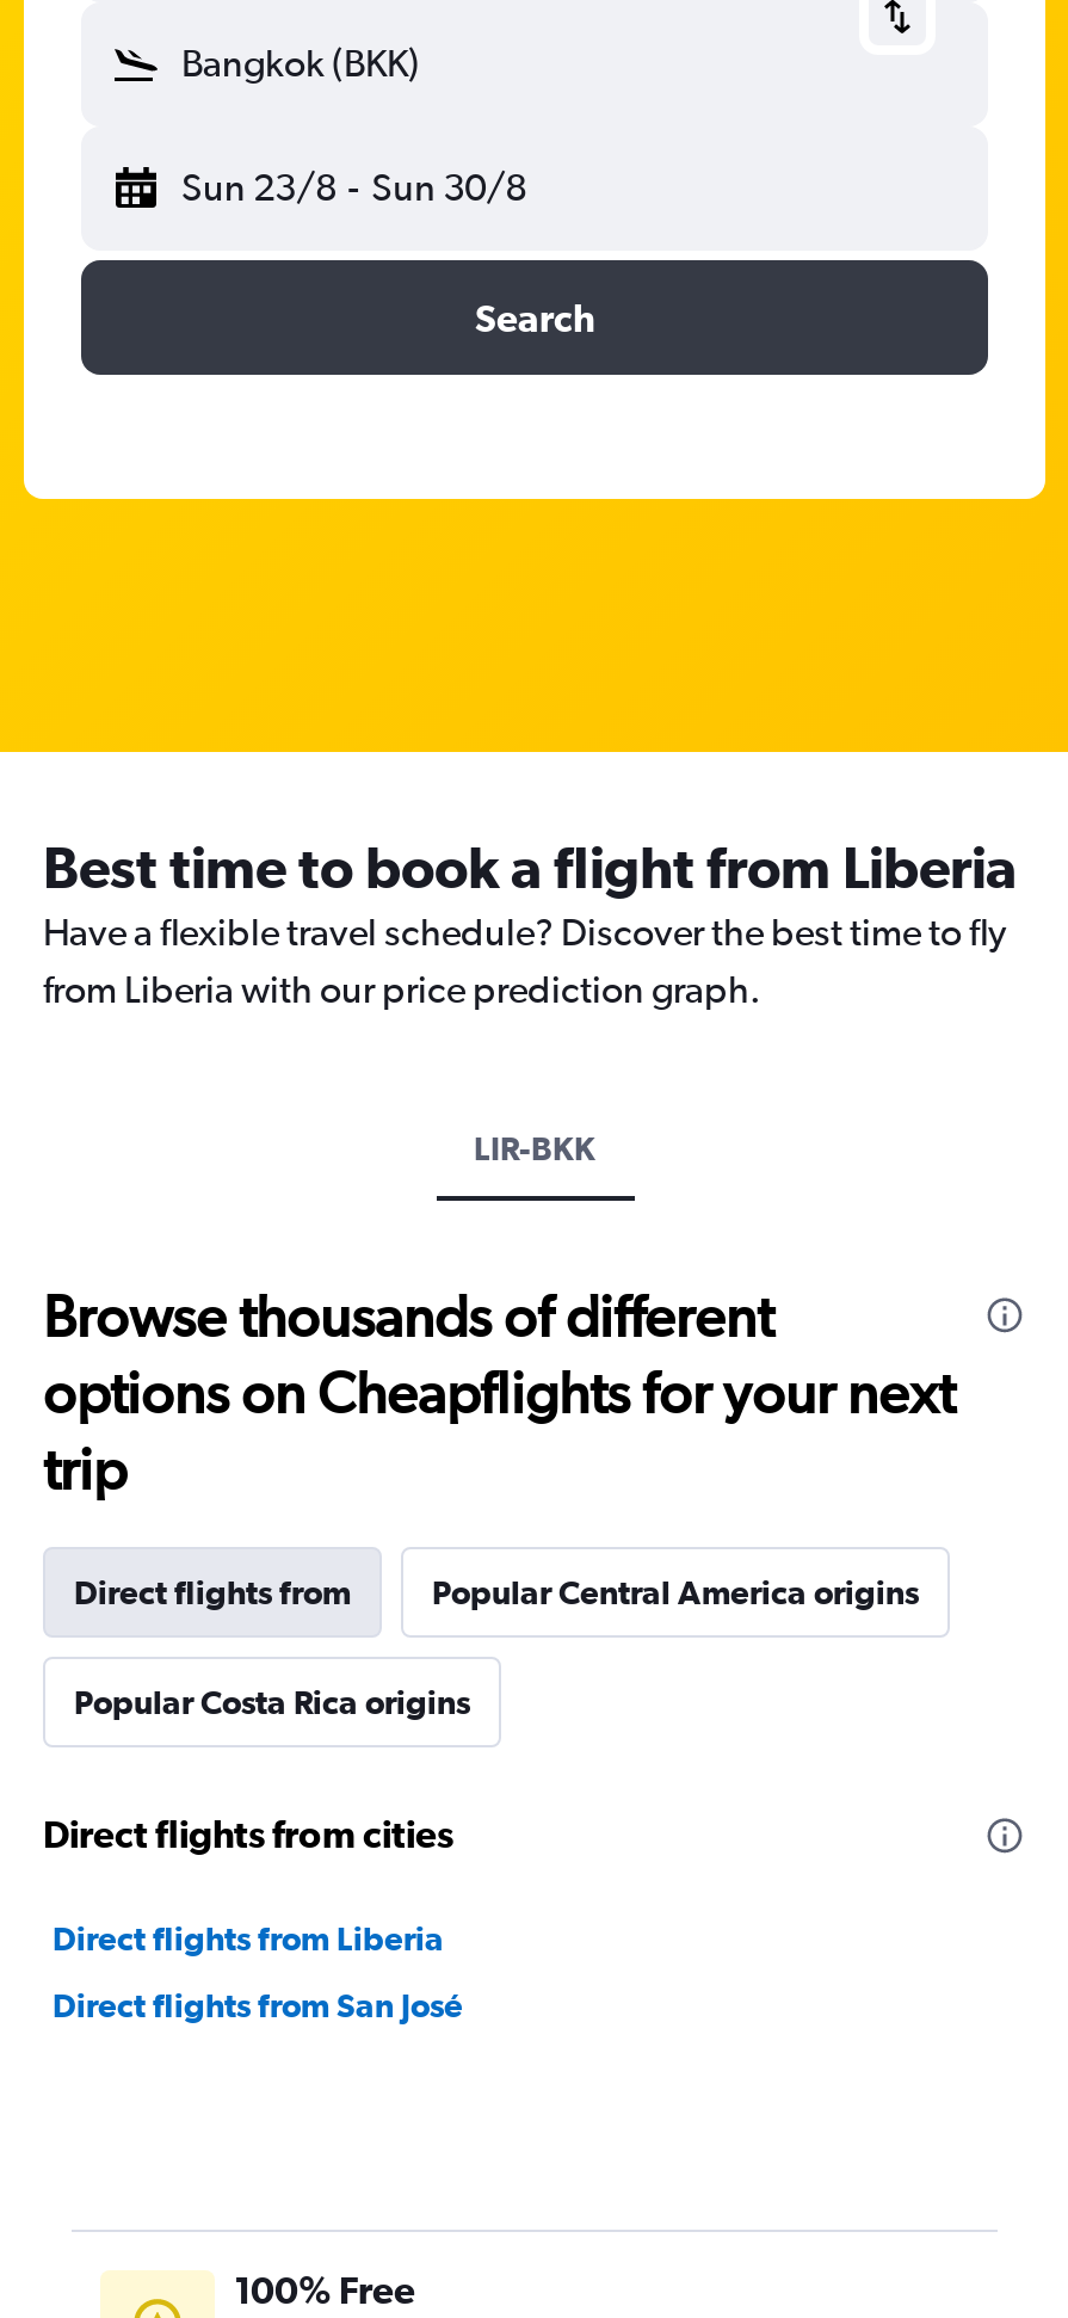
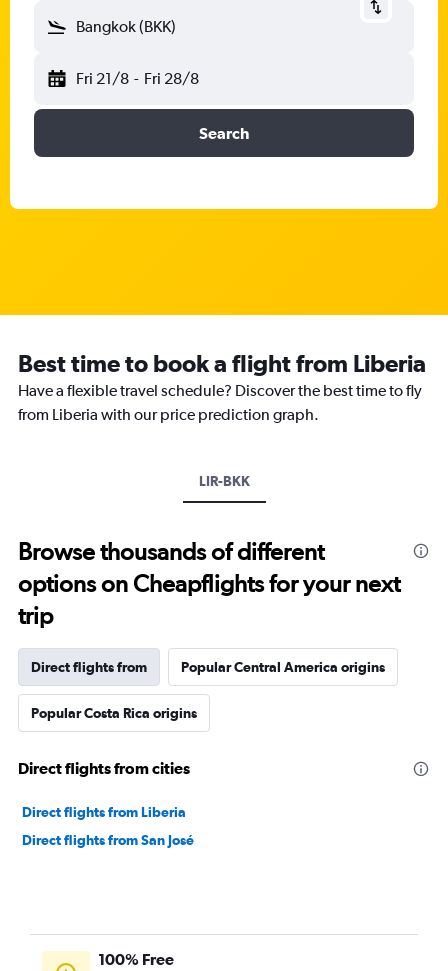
[181,165,526,210] Sun 23/8 - Sun 30/8 -> [76,69,199,88] Fri 21/8 - Fri 28/8

